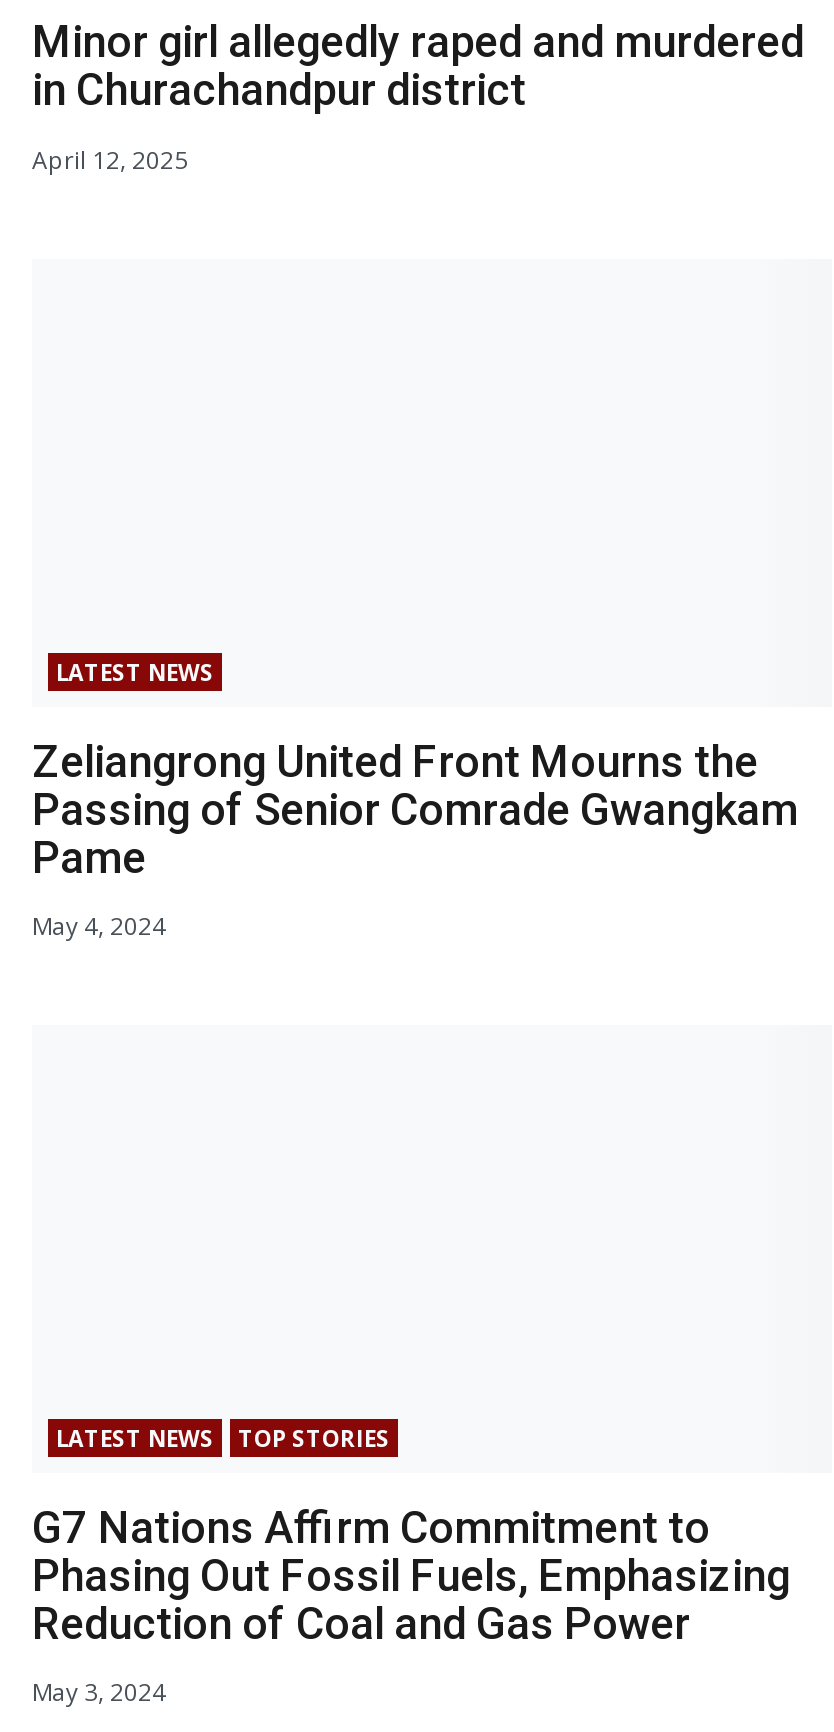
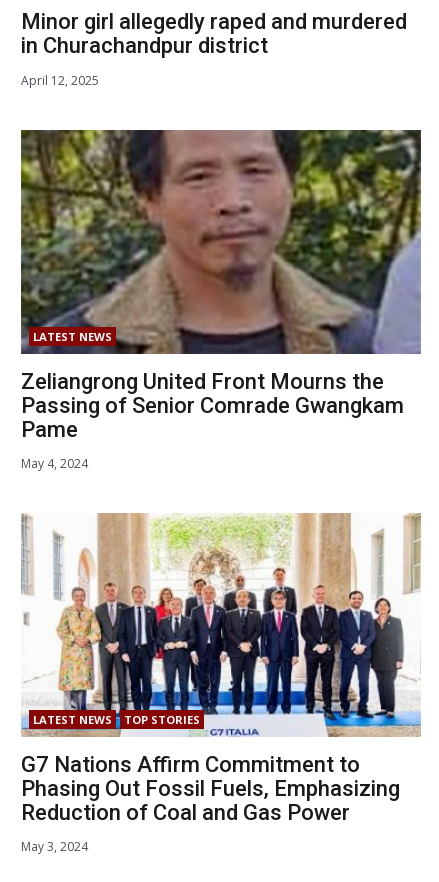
none -> [20,129,422,355] [image]
none -> [21,512,422,738] [image]

